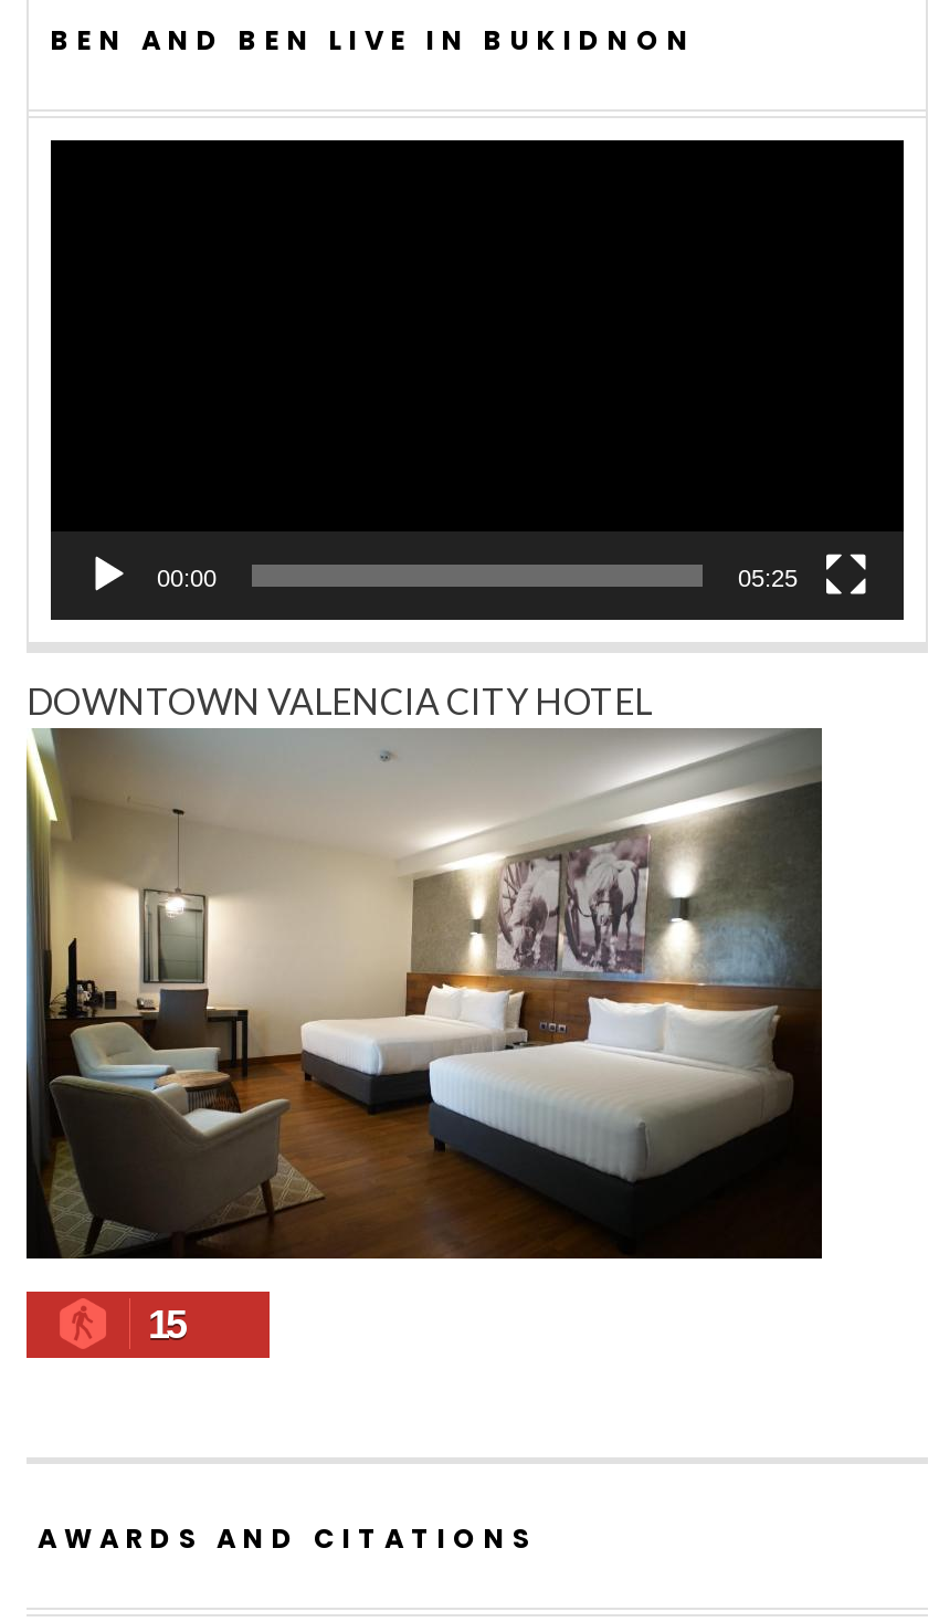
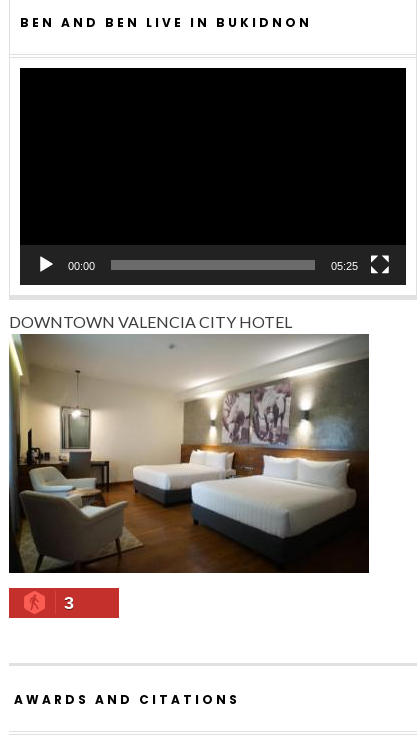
[148,1303,183,1347] 15 -> [64,593,72,613] 3

